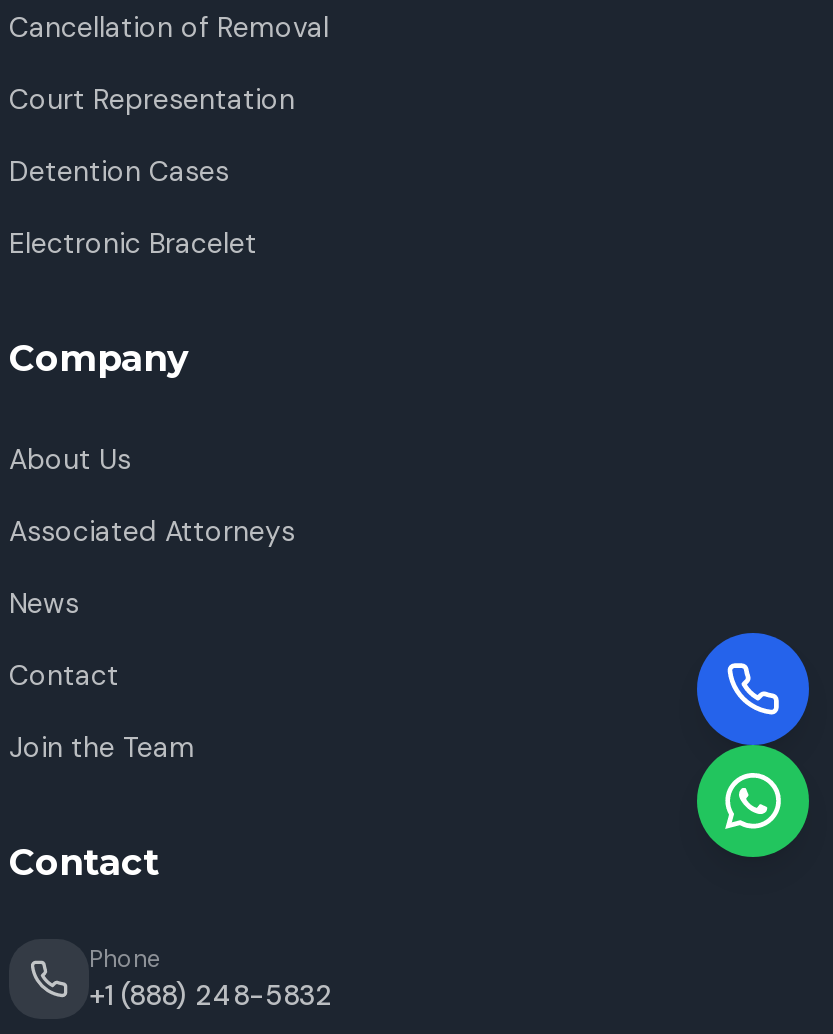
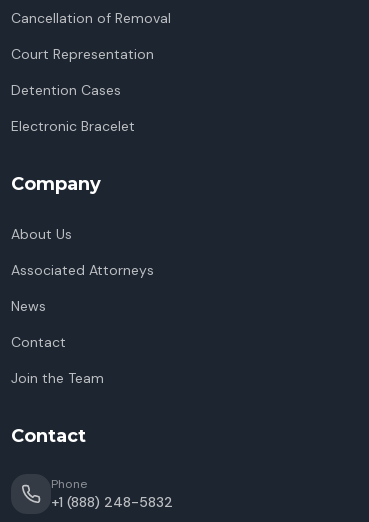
[695,631,811,859] [image] -> none

